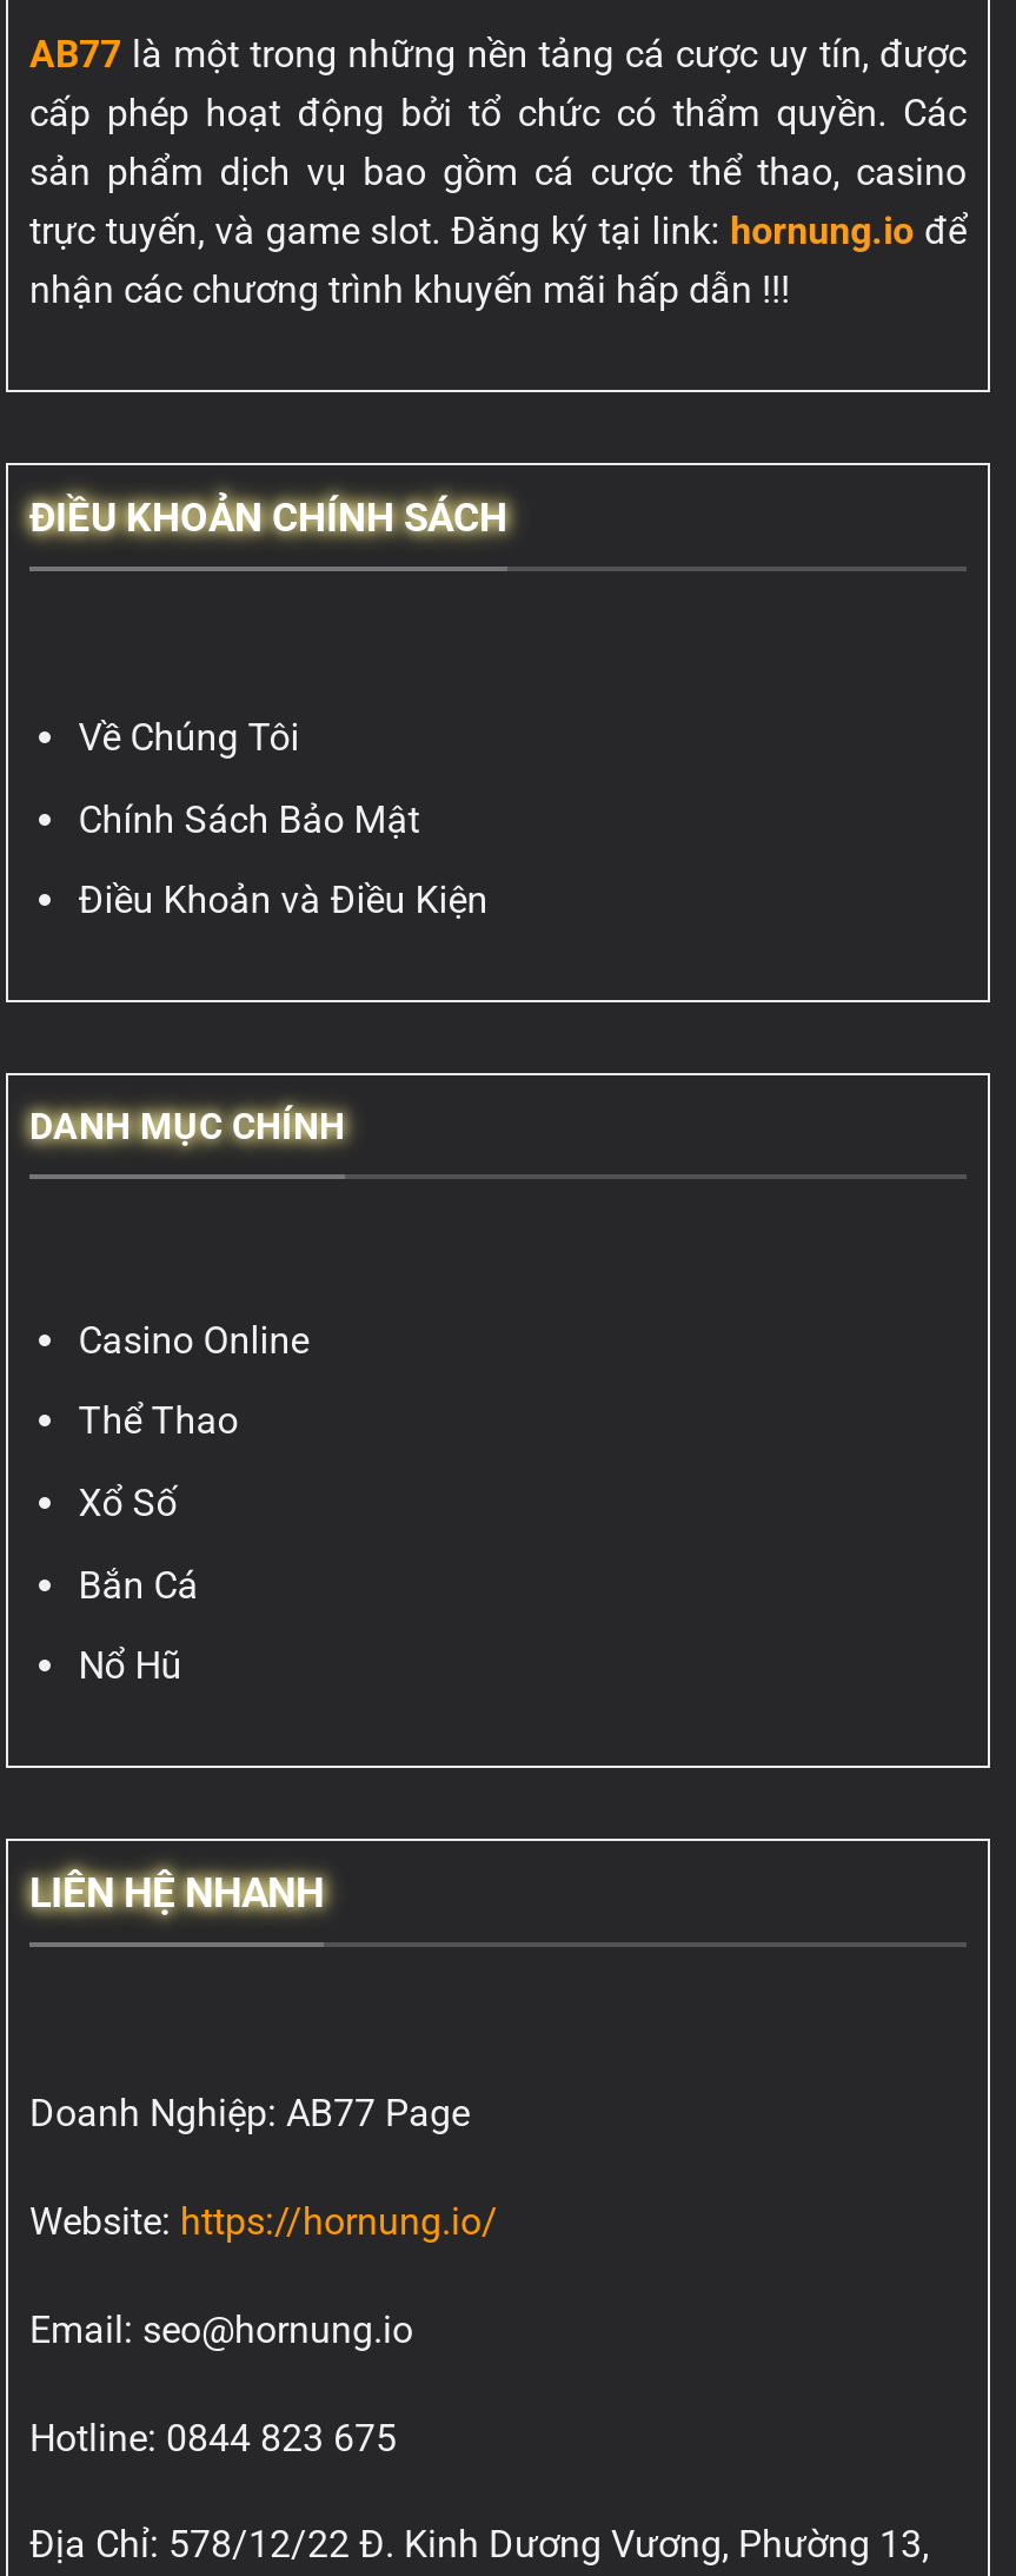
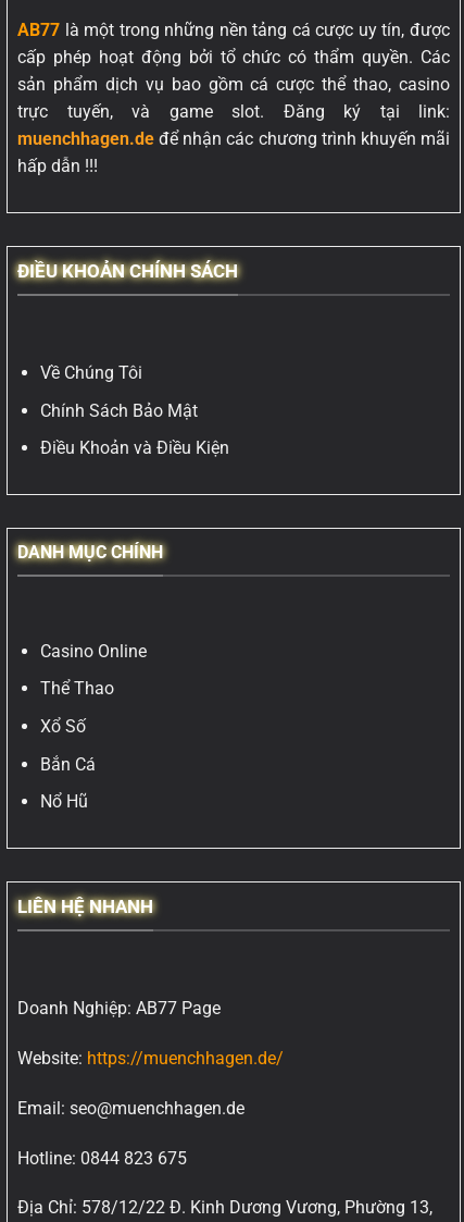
[29,209,967,313] trực tuyến, và game slot. Đăng ký tại link: hornung.io để | nhận các chương trình khuyến mãi hấp dẫn !!! -> [17,101,450,176] trực tuyến, và game slot. Đăng ký tại link: | muenchhagen.de để nhận các chương trình khuyến mãi | hấp dẫn !!!
[29,2199,498,2244] Website: https://hornung.io/ -> [17,1048,284,1068] Website: https://muenchhagen.de/
[29,2307,413,2351] Email: seo@hornung.io -> [17,1098,244,1118] Email: seo@muenchhagen.de

